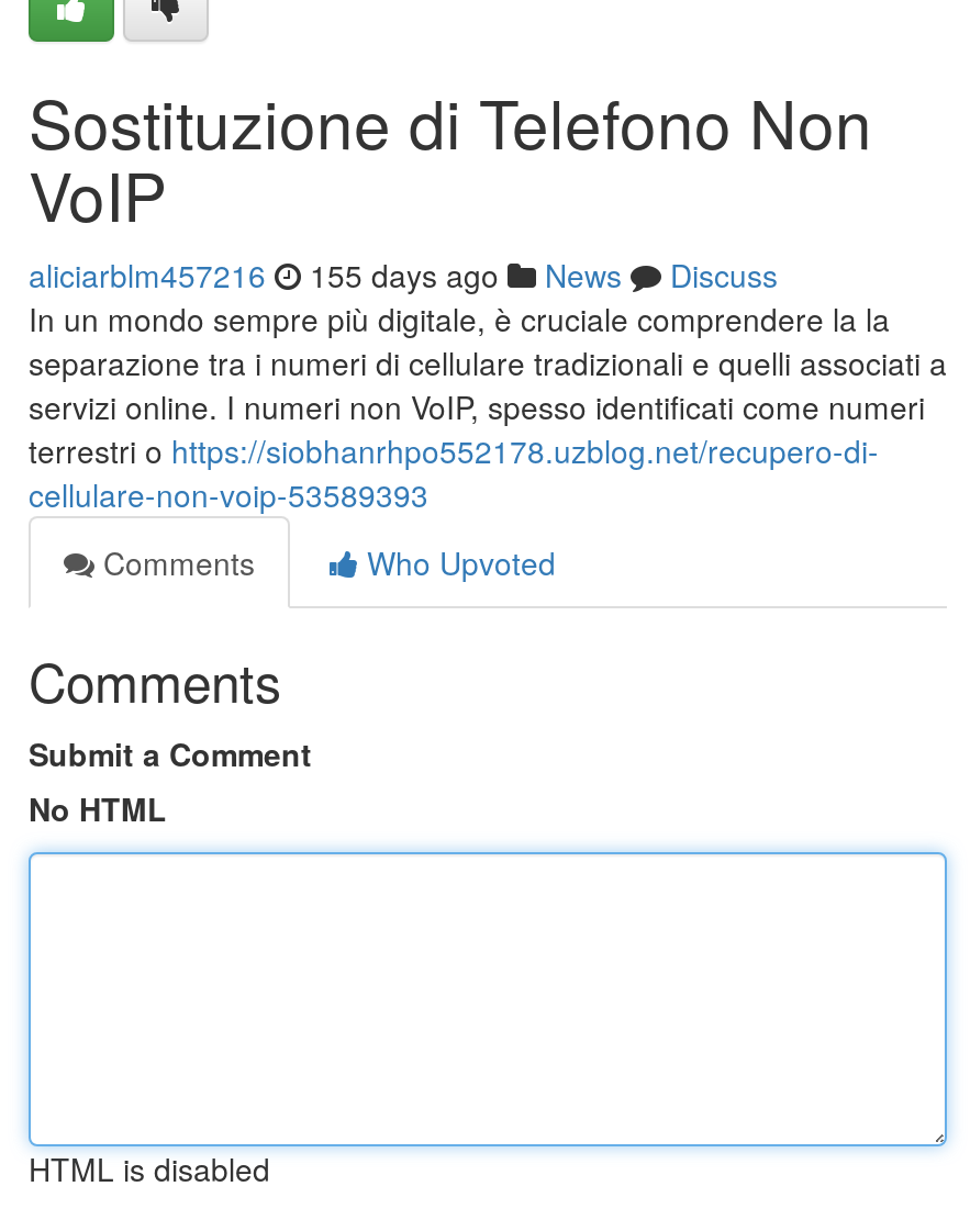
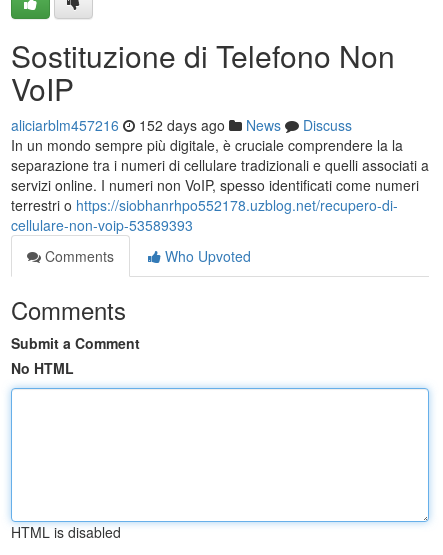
[29,253,778,296] aliciarblm457216 155 days ago News Discuss -> [11,115,352,135] aliciarblm457216 152 days ago News Discuss

